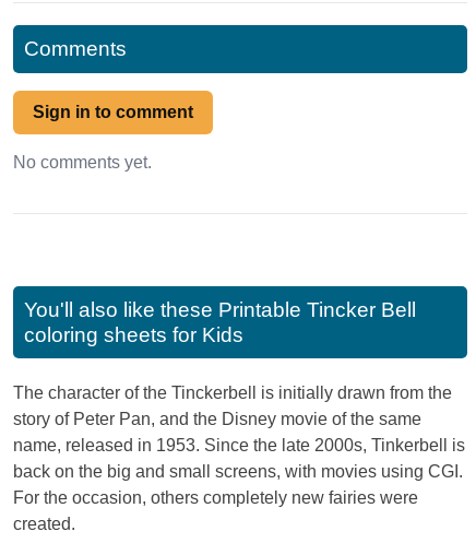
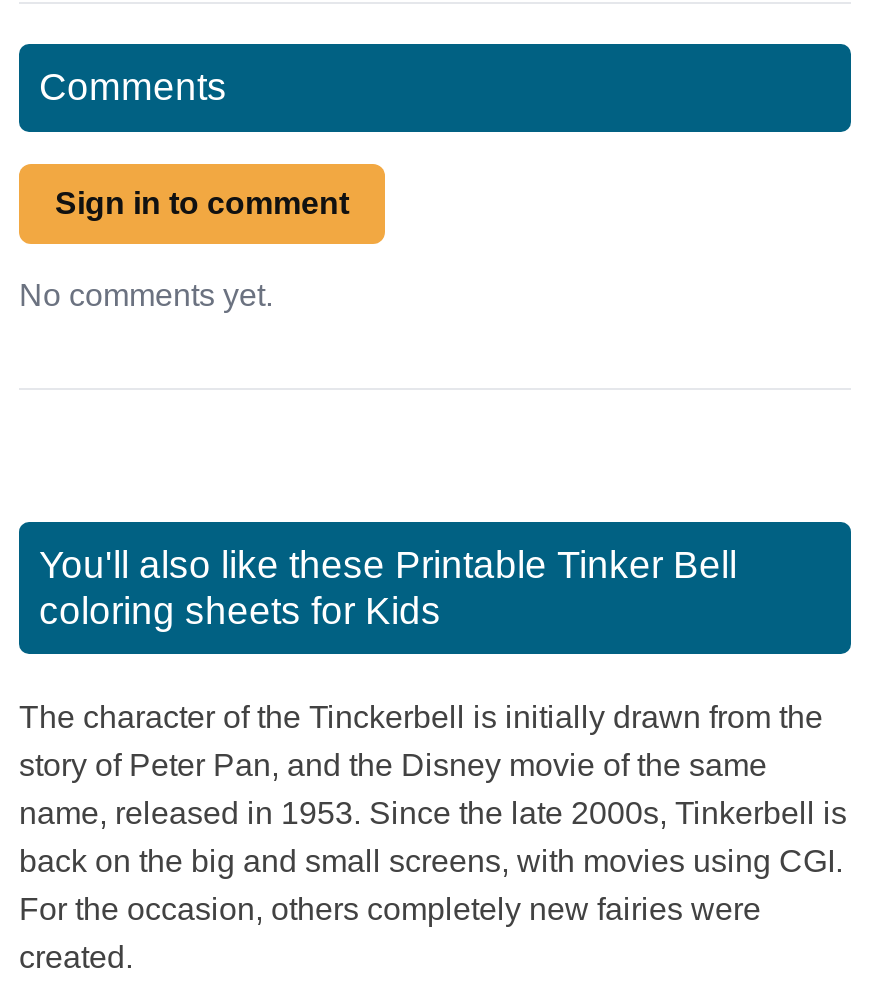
[24,298,416,321] You'll also like these Printable Tincker Bell -> [39,544,737,586] You'll also like these Printable Tinker Bell

